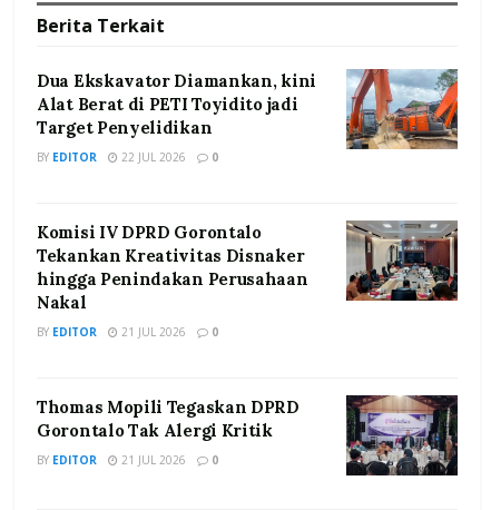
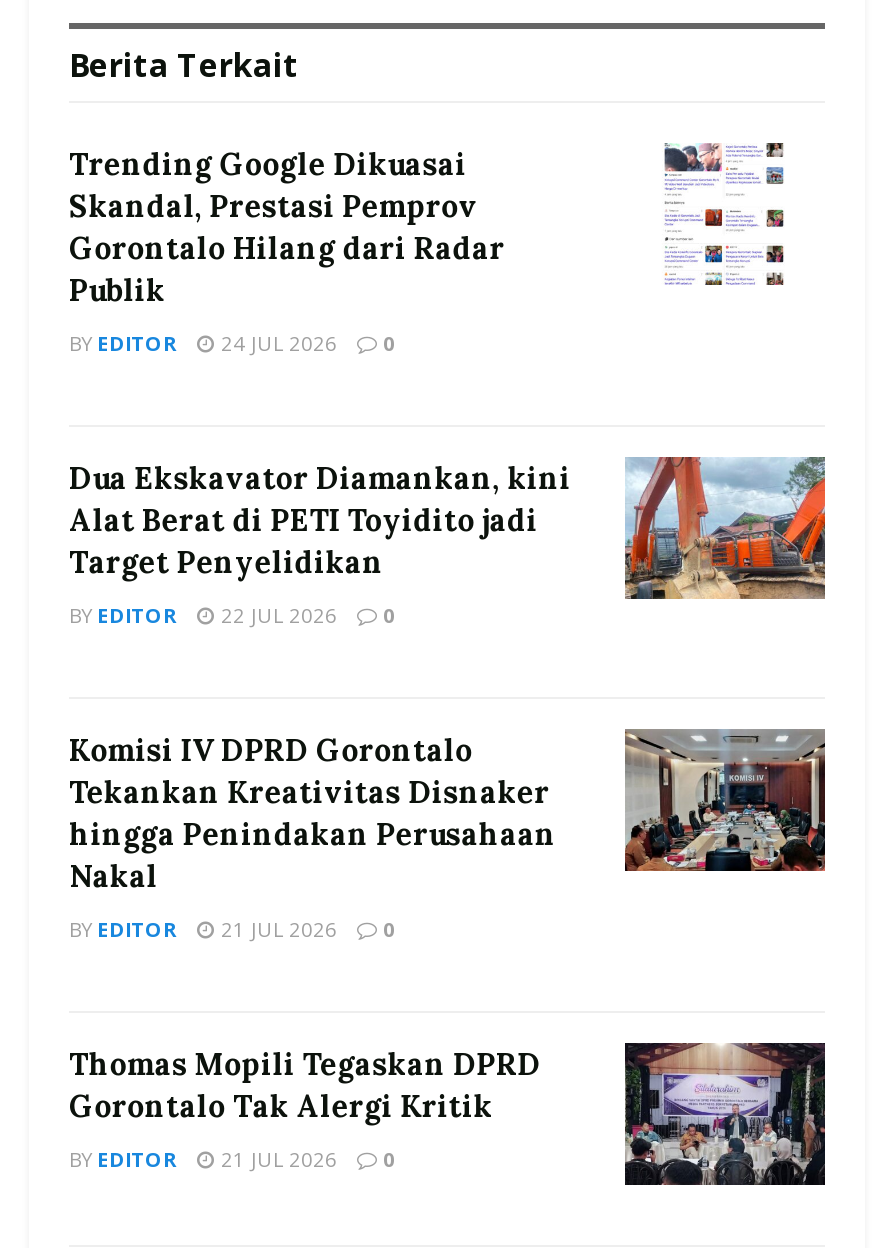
none -> [69,145,505,357] Trending Google Dikuasai | Skandal, Prestasi Pemprov | Gorontalo Hilang dari Radar | Publik | BY EDITOR | 24 JUL 2026 | 0
none -> [663,142,785,286] [image]

